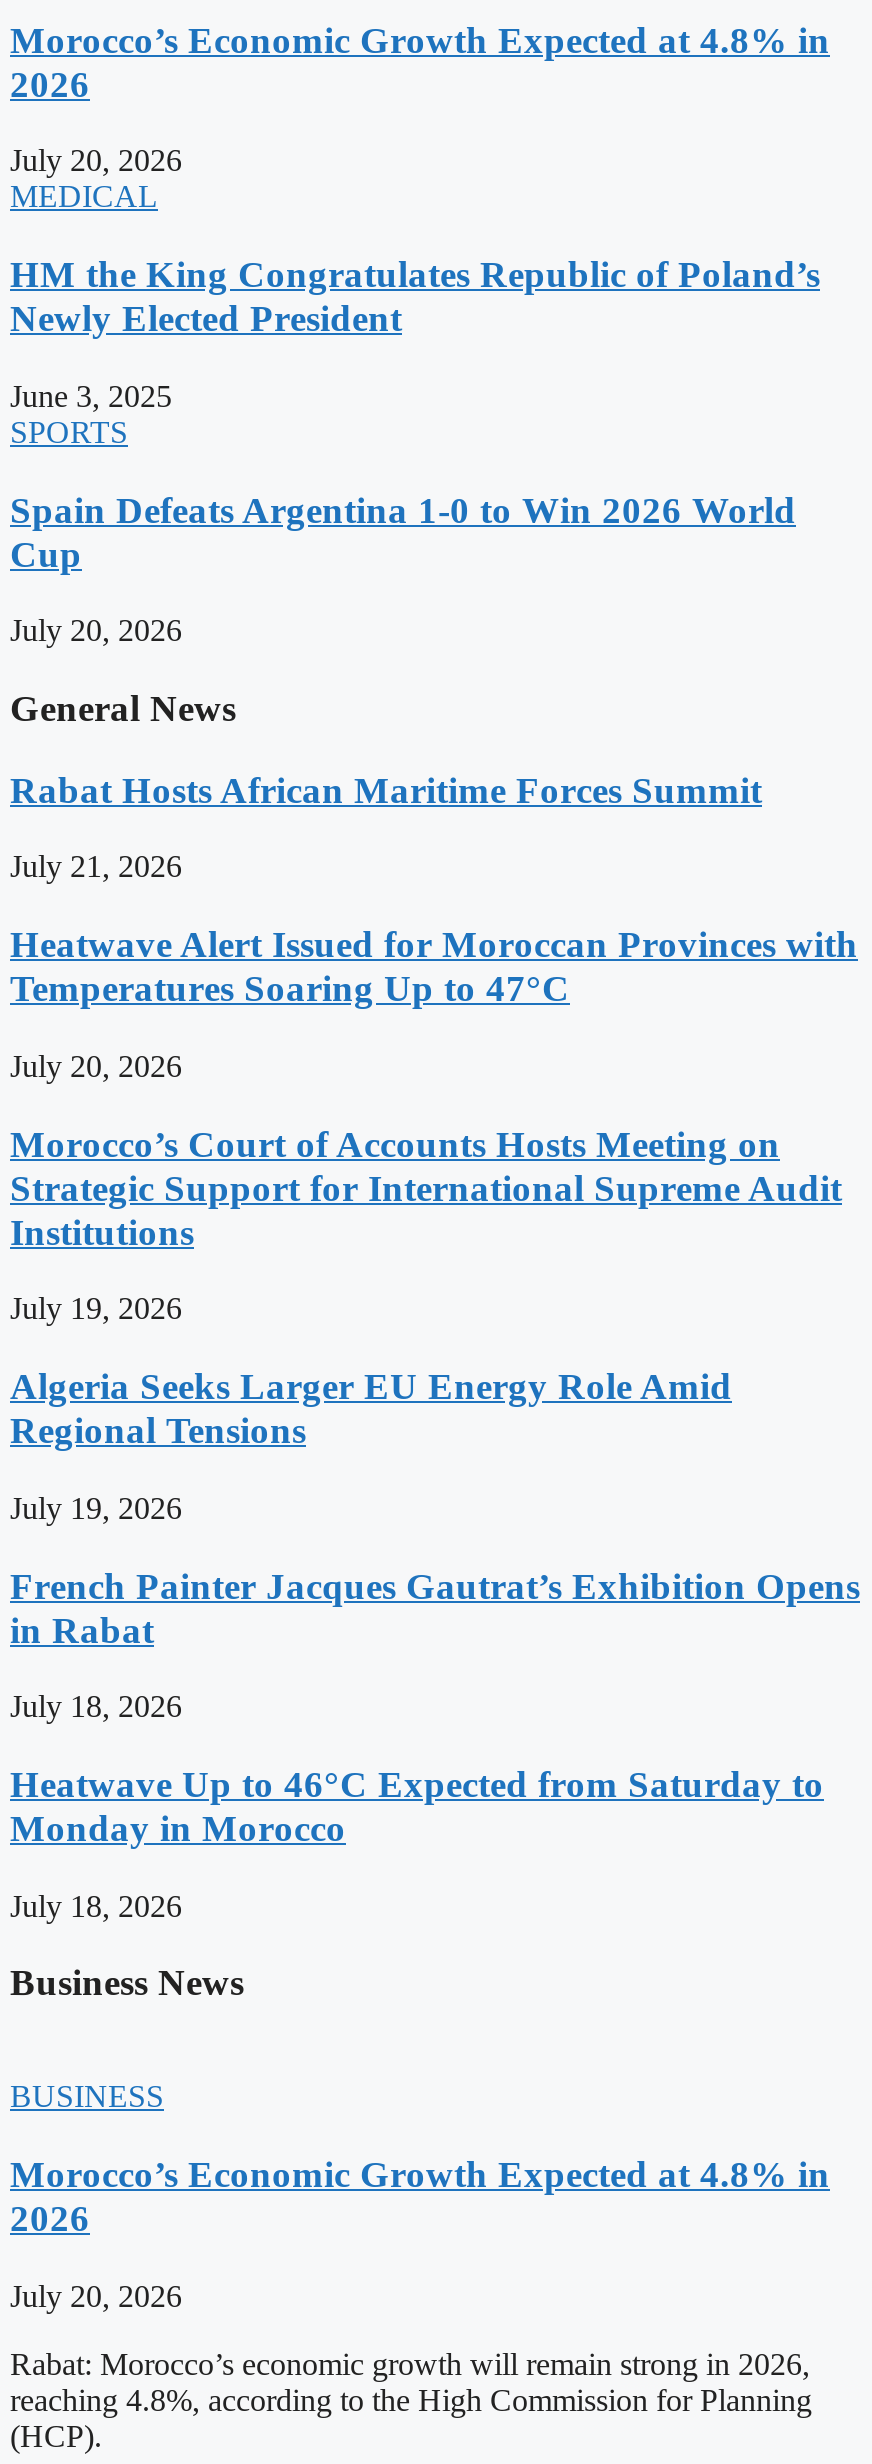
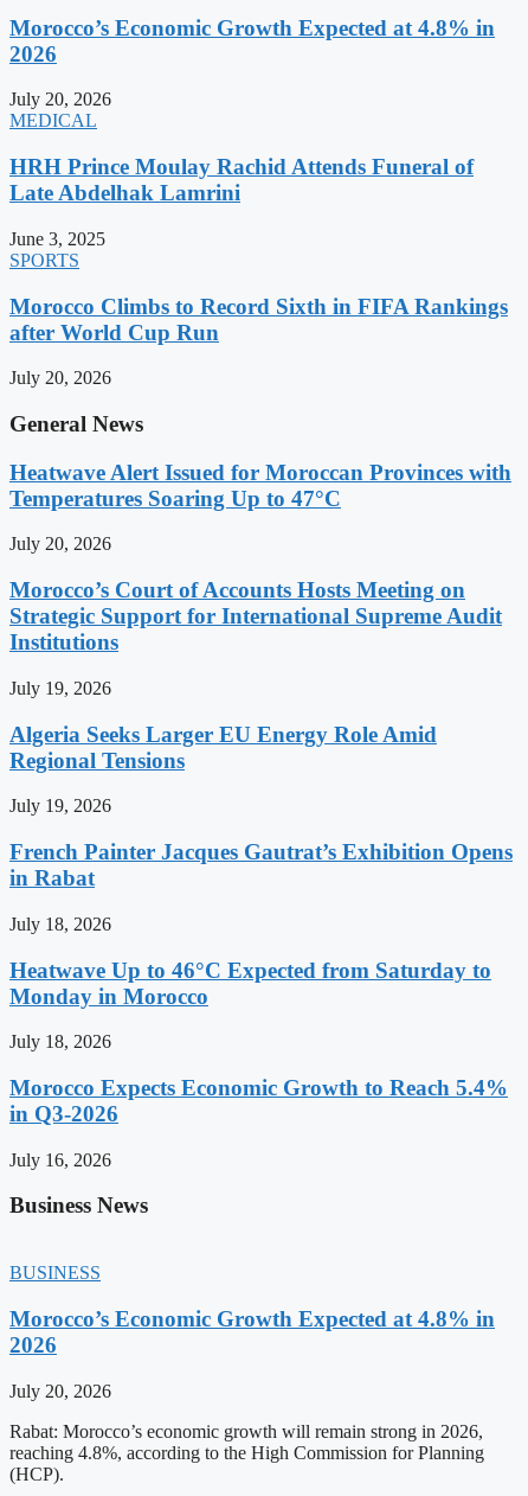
[10,253,820,339] HM the King Congratulates Republic of Poland’s | Newly Elected President -> [9,154,474,205] HRH Prince Moulay Rachid Attends Funeral of | Late Abdelhak Lamrini
[10,488,796,574] Spain Defeats Argentina 1-0 to Win 2026 World | Cup -> [9,294,508,344] Morocco Climbs to Record Sixth in FIFA Rankings | after World Cup Run
[10,769,762,884] Rabat Hosts African Maritime Forces Summit | July 21, 2026 -> none
moved [10,923,860,1922] -> [9,460,513,1052]: Heatwave Alert Issued for Moroccan Provinces with | Temperatures Soaring Up to 47°C | July 20, 2026 | ... | Monday in Morocco | July 18, 2026
none -> [9,1075,508,1170] Morocco Expects Economic Growth to Reach 5.4% | in Q3-2026 | July 16, 2026

